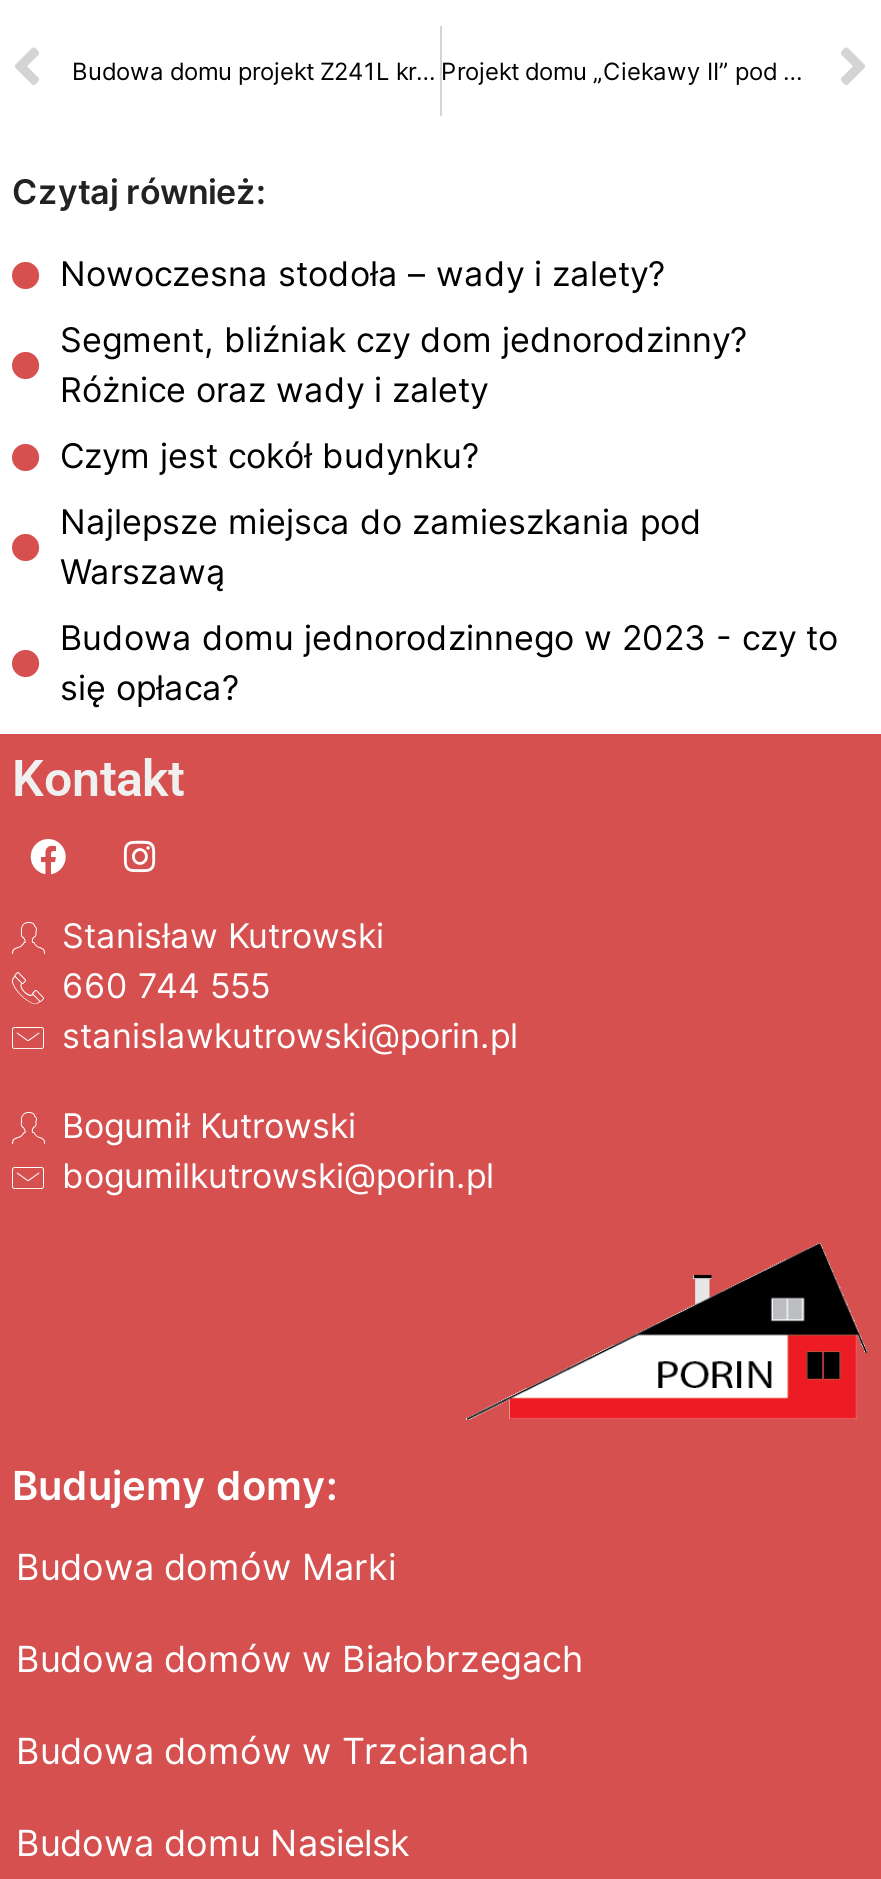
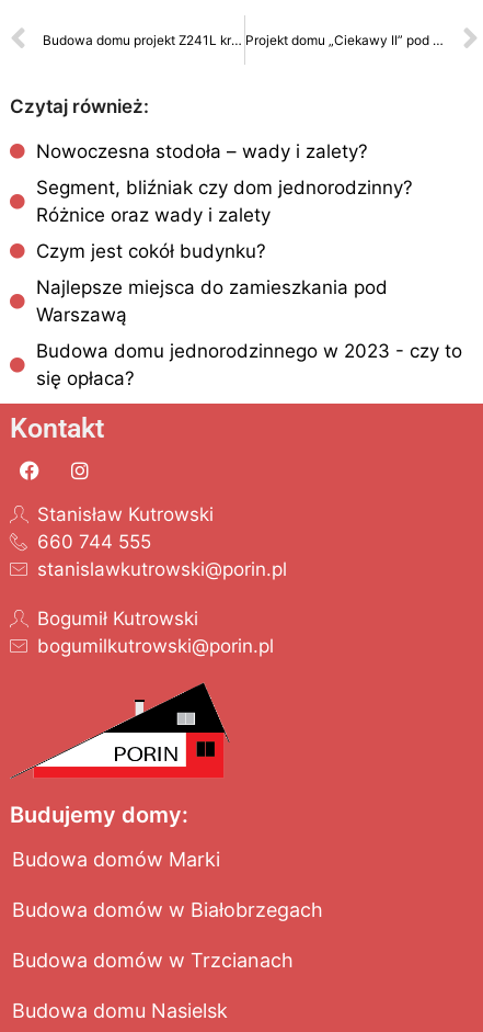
none -> [11,682,230,779] [image]
[468,1243,868,1421] [image] -> none

